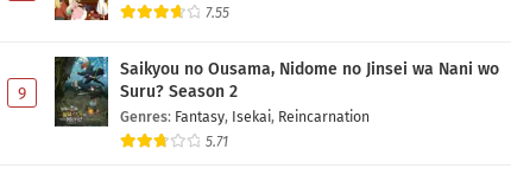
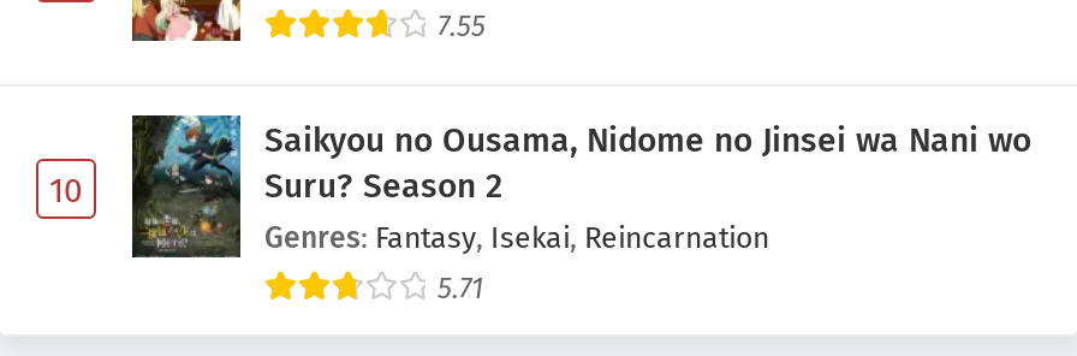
[18,84,26,104] 9 -> [49,171,83,211] 10

